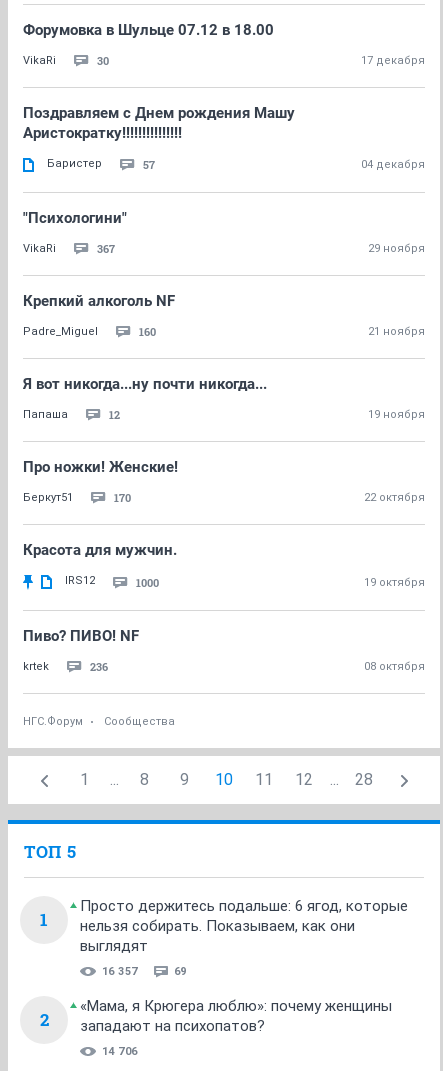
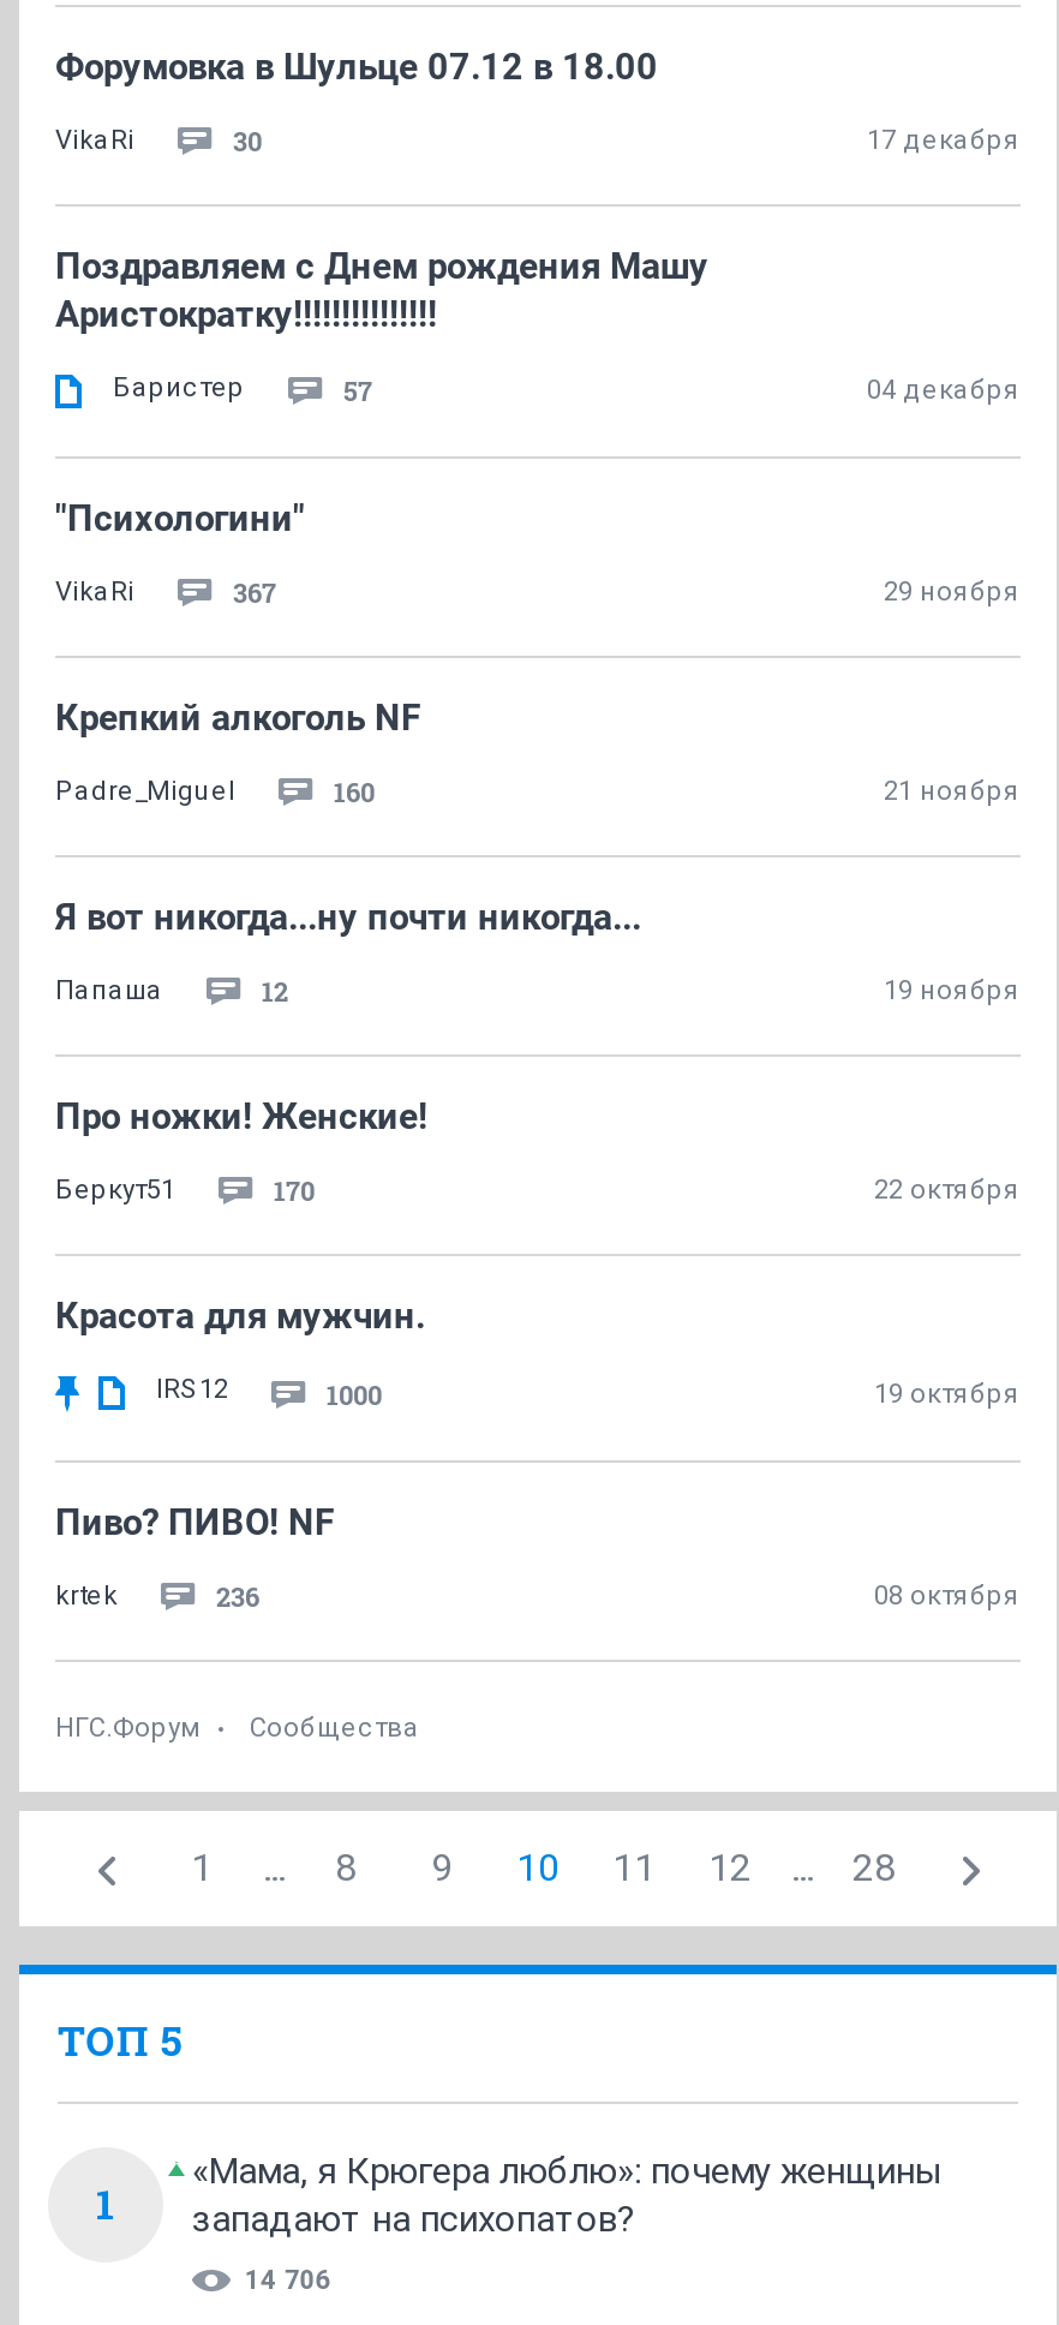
[39,897,408,1031] Просто держитесь подальше: 6 ягод, которые | нельзя собирать. Показываем, как они | выглядят | 16 357 | 69 | 2 -> none

